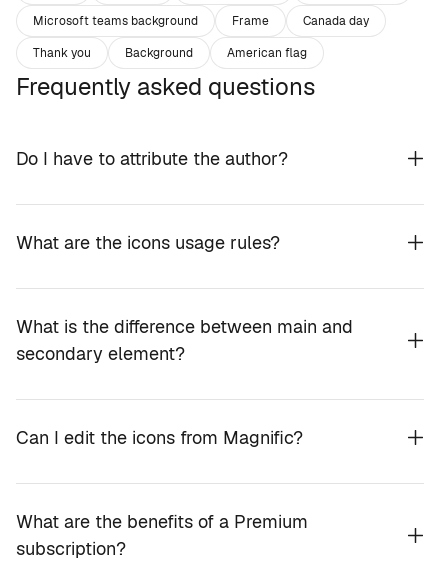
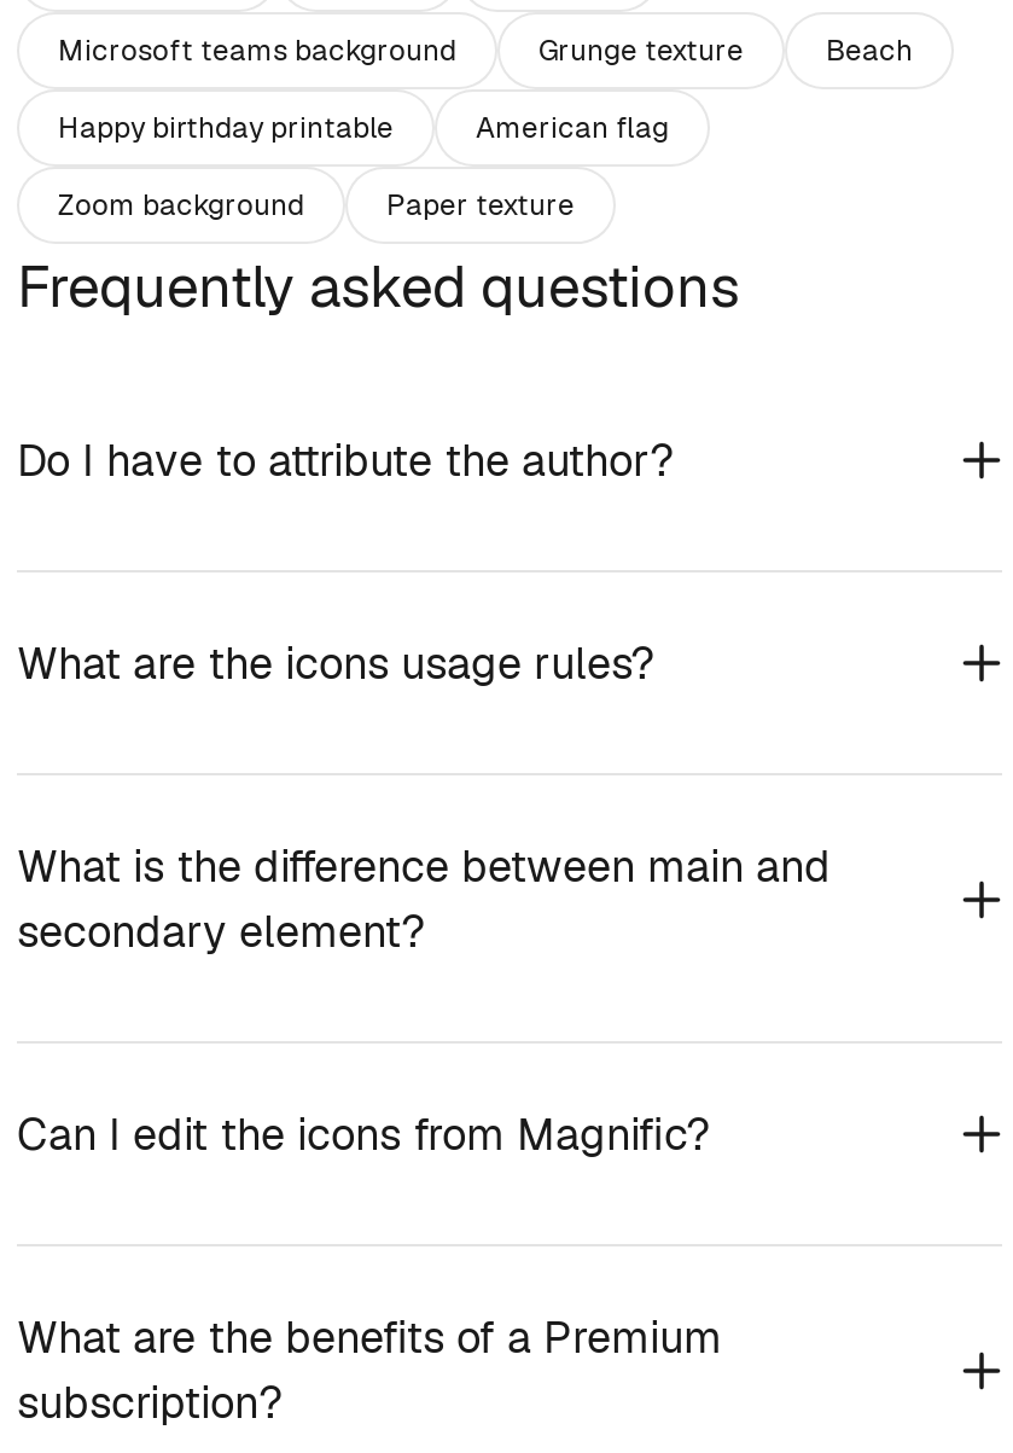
[232,12,369,28] Frame | Canada day -> [538,30,913,69] Grunge texture | Beach
[33,44,193,60] Thank you | Background -> [58,107,394,146] Happy birthday printable
none -> [58,185,575,223] Zoom background | Paper texture

